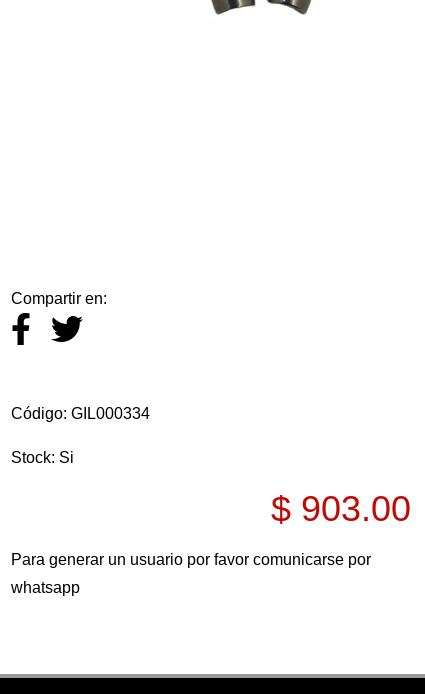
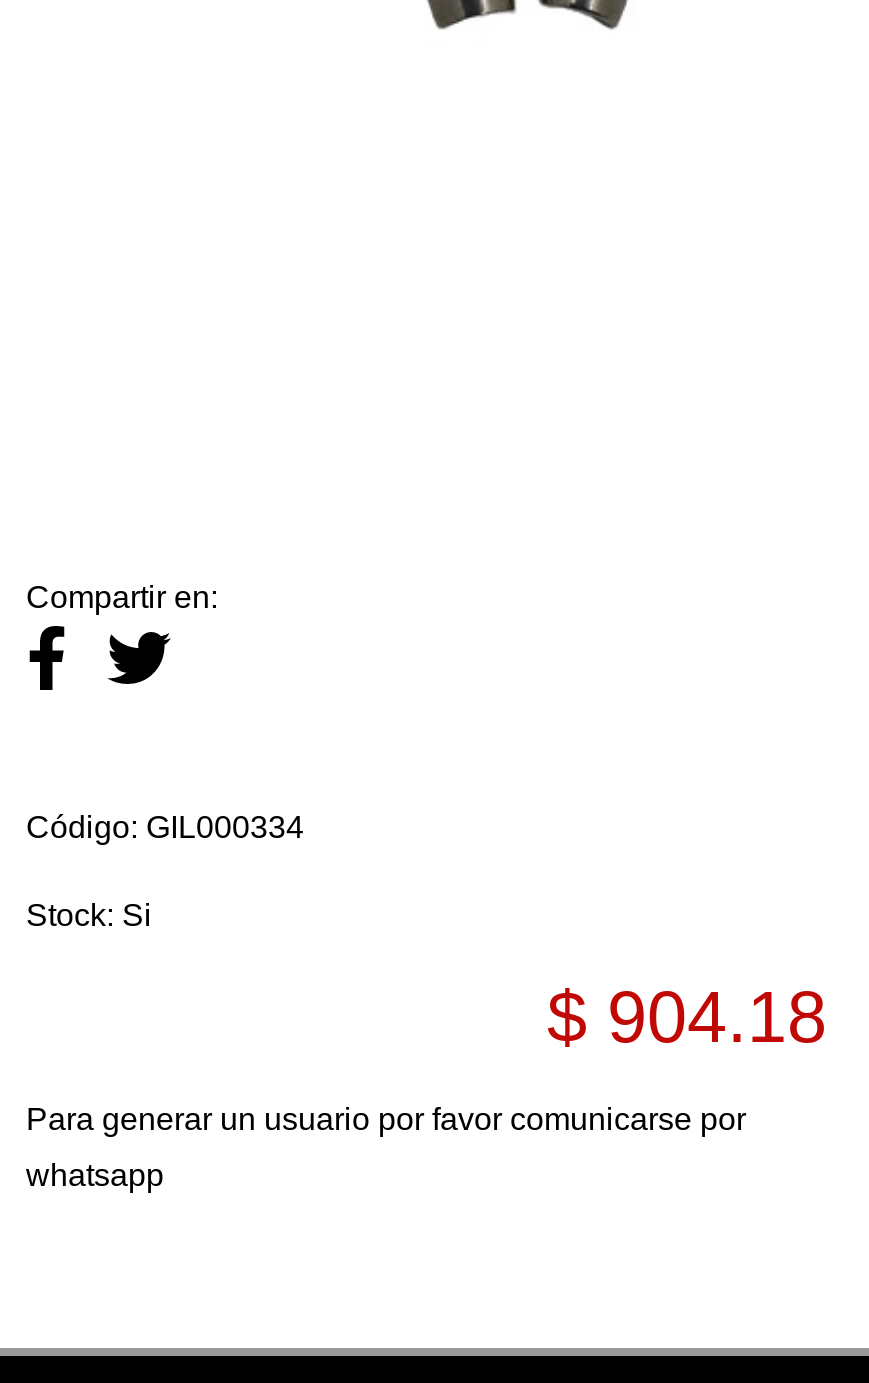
[271,488,411,529] $ 903.00 -> [547,975,827,1057] $ 904.18

